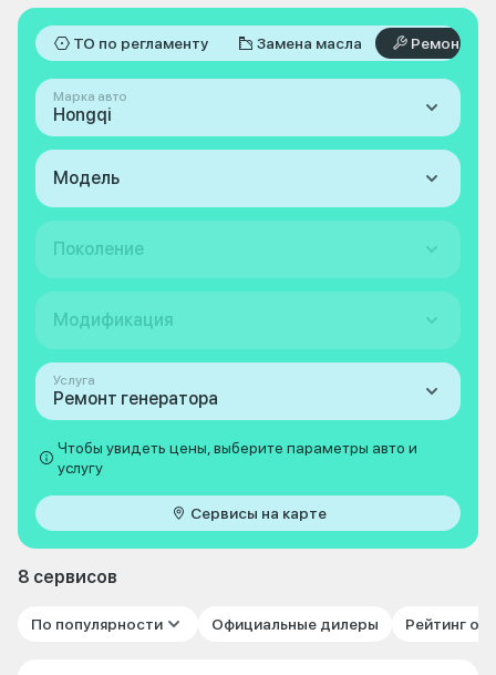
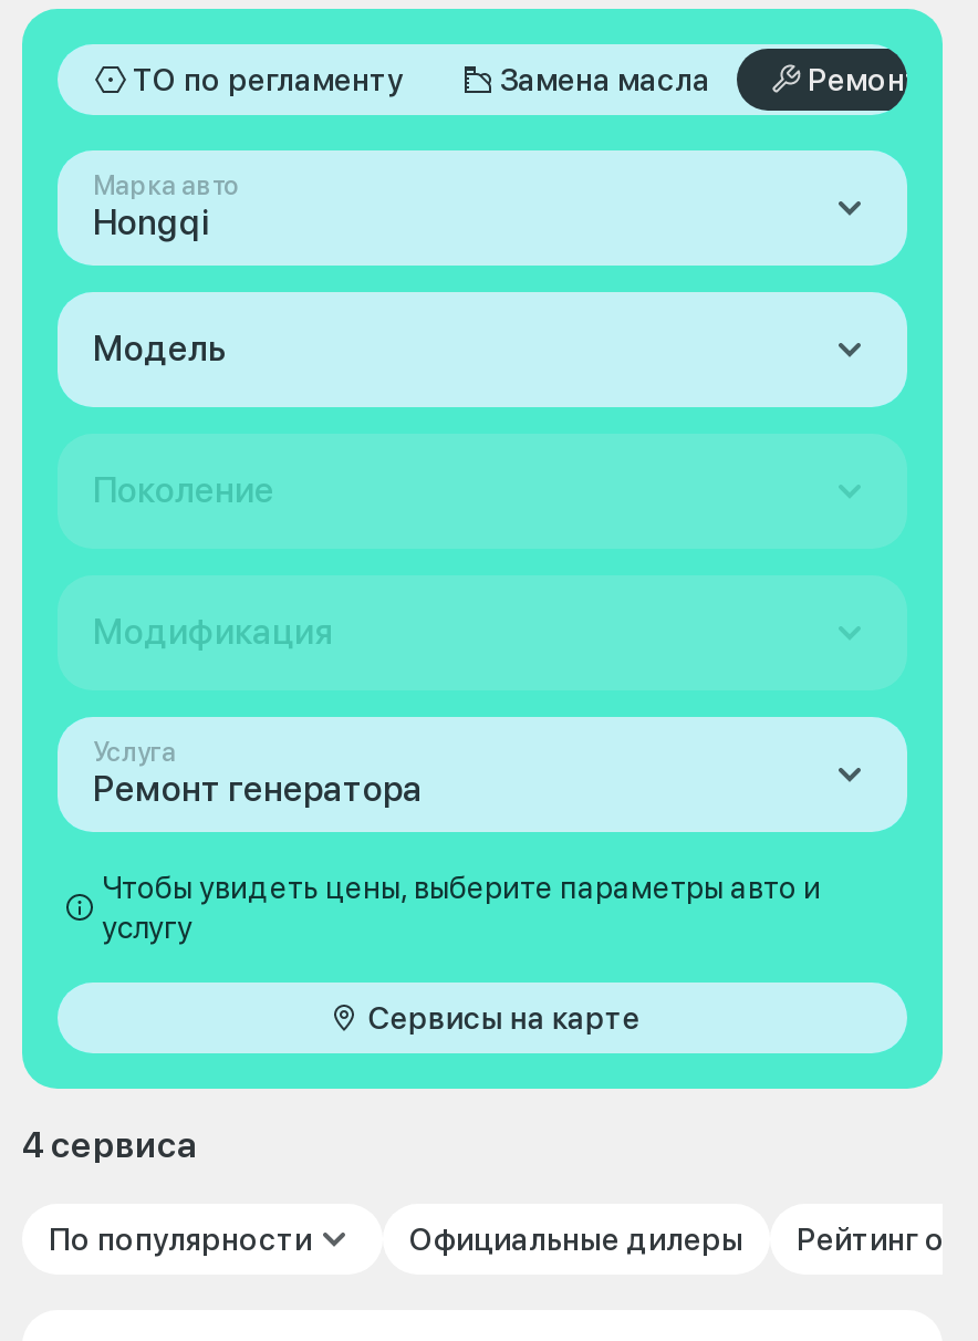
[18,566,117,587] 8 сервисов -> [22,1124,197,1166] 4 сервиса

